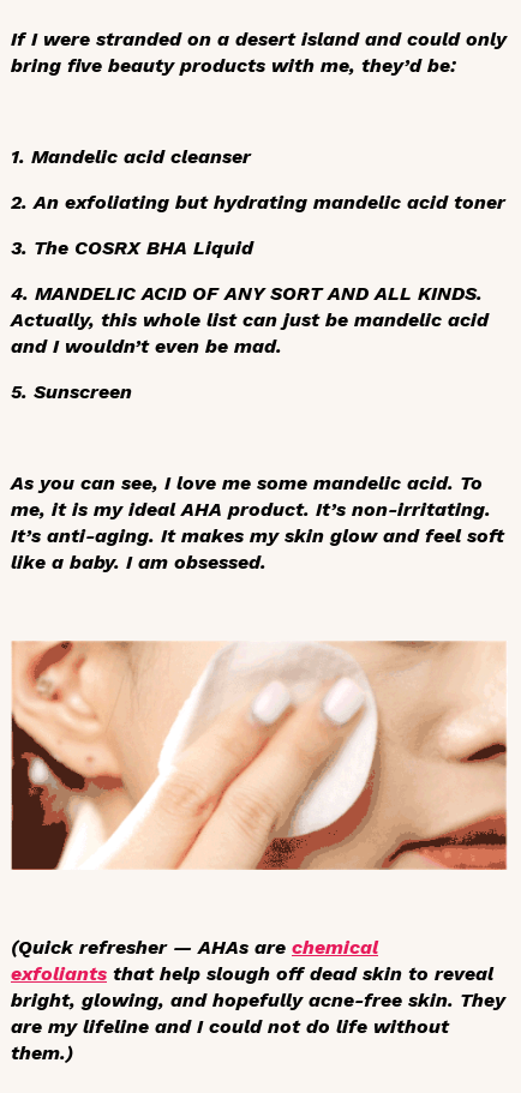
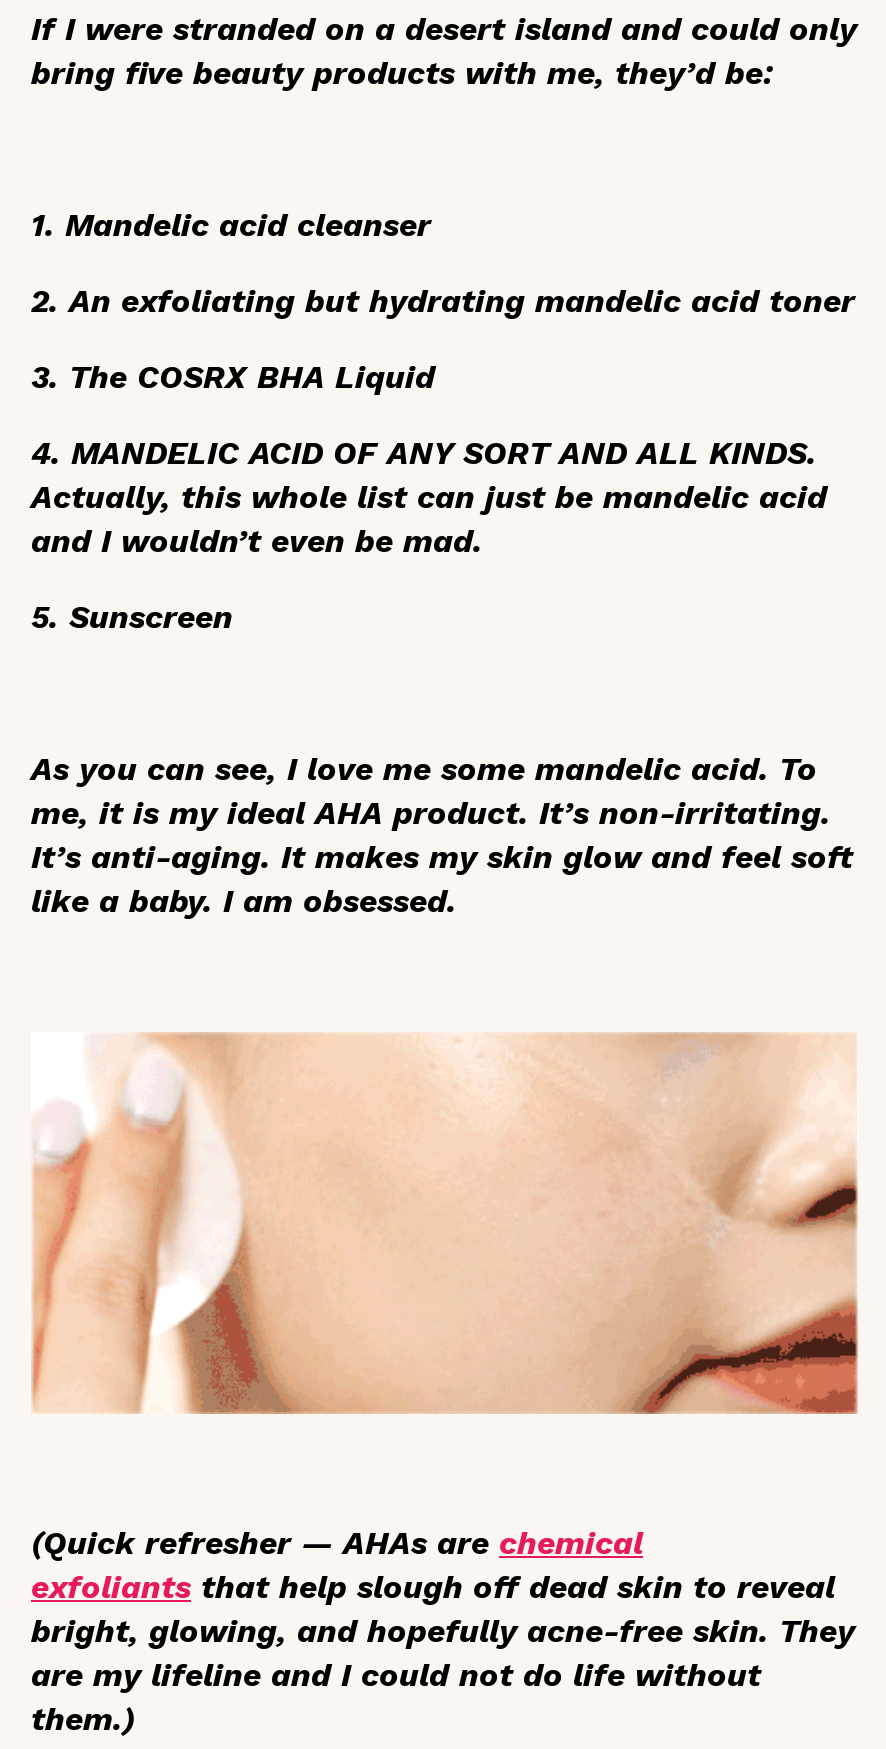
[11,639,508,871] [image] -> [31,1032,859,1414] [image]

